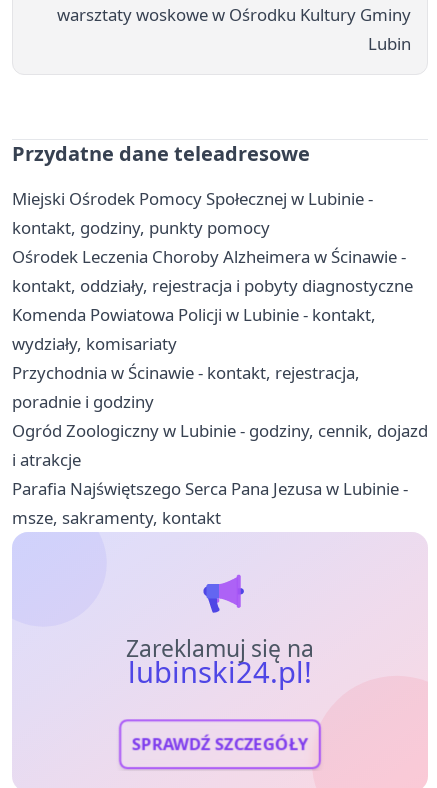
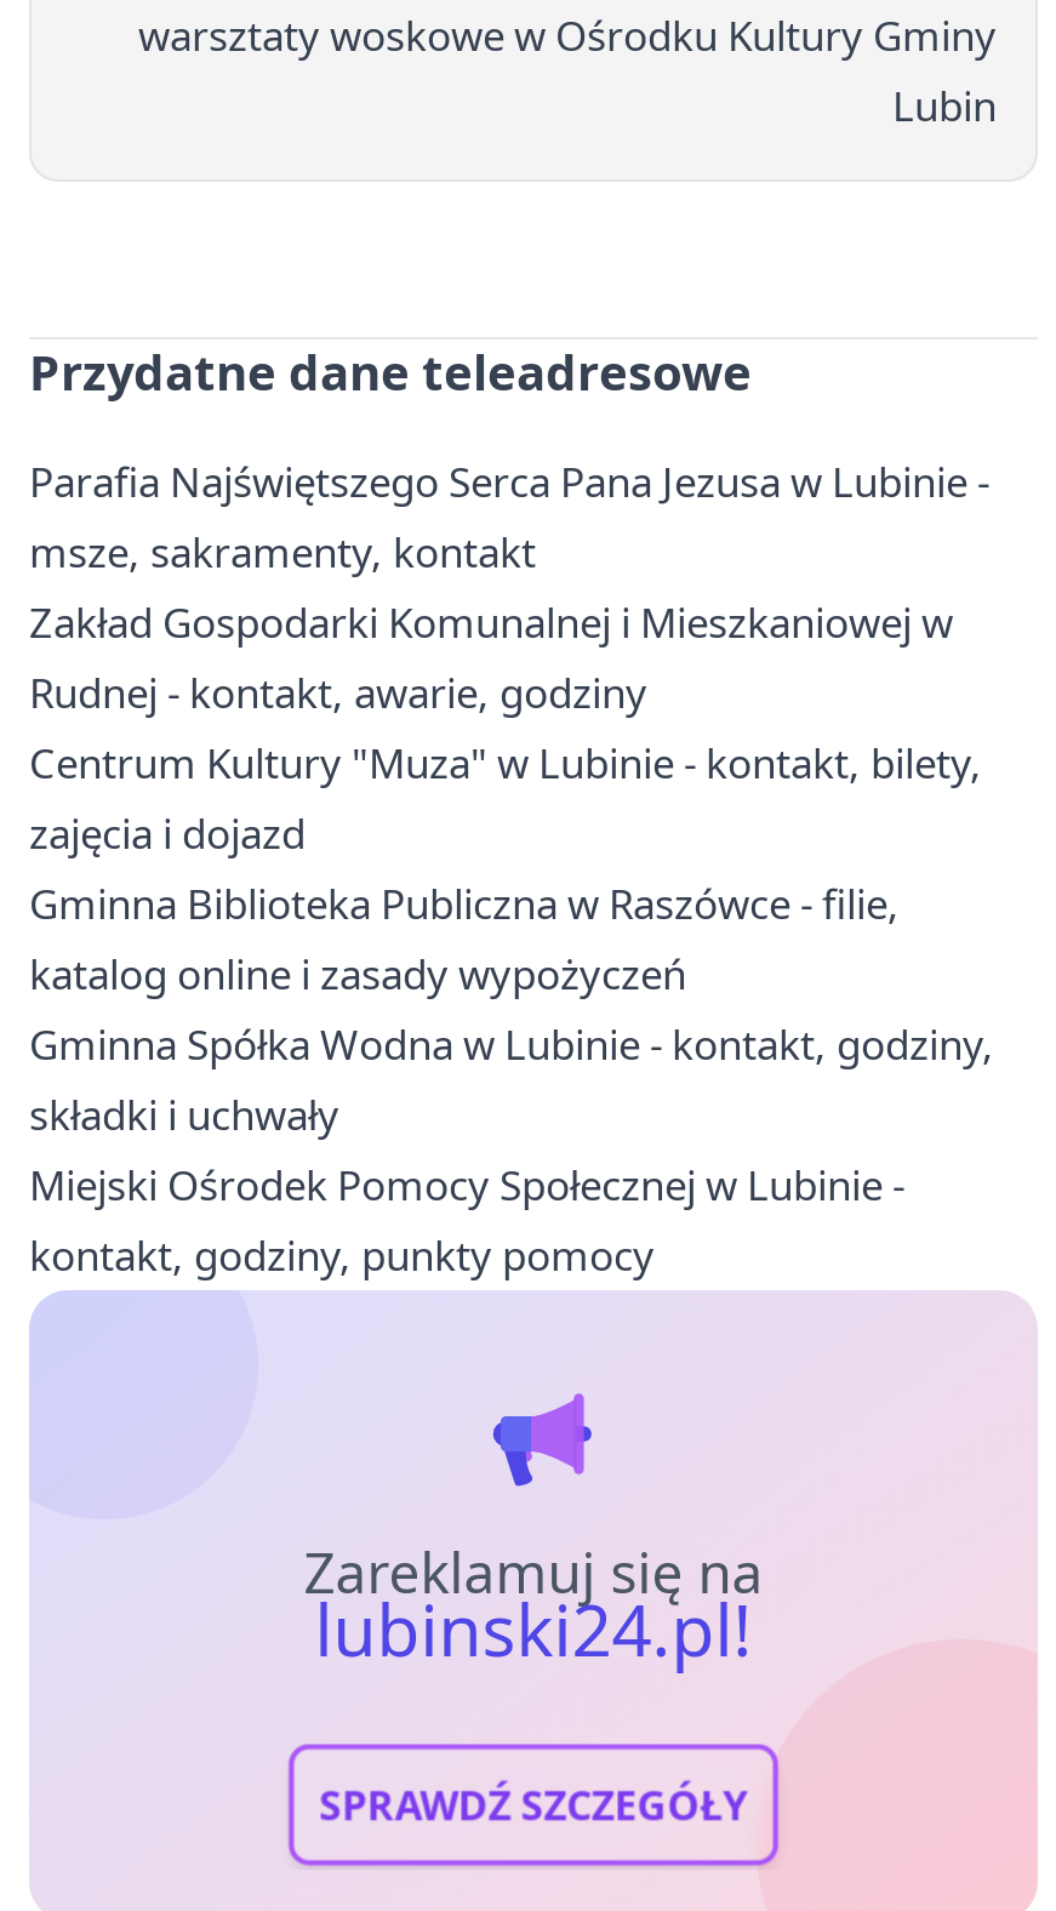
none -> [29,595,994,1143] Zakład Gospodarki Komunalnej i Mieszkaniowej w | Rudnej - kontakt, awarie, godziny | Centrum Kultury "Muza" w Lubinie - kontakt, bilety, | zajęcia i dojazd | Gminna Biblioteka Publiczna w Raszówce - filie, | katalog online i zasady wypożyczeń | Gminna Spółka Wodna w Lubinie - kontakt, godziny, | składki i uchwały
moved [12,187,373,239] -> [29,1158,904,1284]: Miejski Ośrodek Pomocy Społecznej w Lubinie - | kontakt, godziny, punkty pomocy
[12,245,428,471] Ośrodek Leczenia Choroby Alzheimera w Ścinawie - | kontakt, oddziały, rejestracja i pobyty diagnostyczne | Komenda Powiatowa Policji w Lubinie - kontakt, | wydziały, komisariaty | Przychodnia w Ścinawie - kontakt, rejestracja, | poradnie i godziny | Ogród Zoologiczny w Lubinie - godziny, cennik, dojazd | i atrakcje -> none
moved [12,477,408,529] -> [29,454,989,581]: Parafia Najświętszego Serca Pana Jezusa w Lubinie - | msze, sakramenty, kontakt

